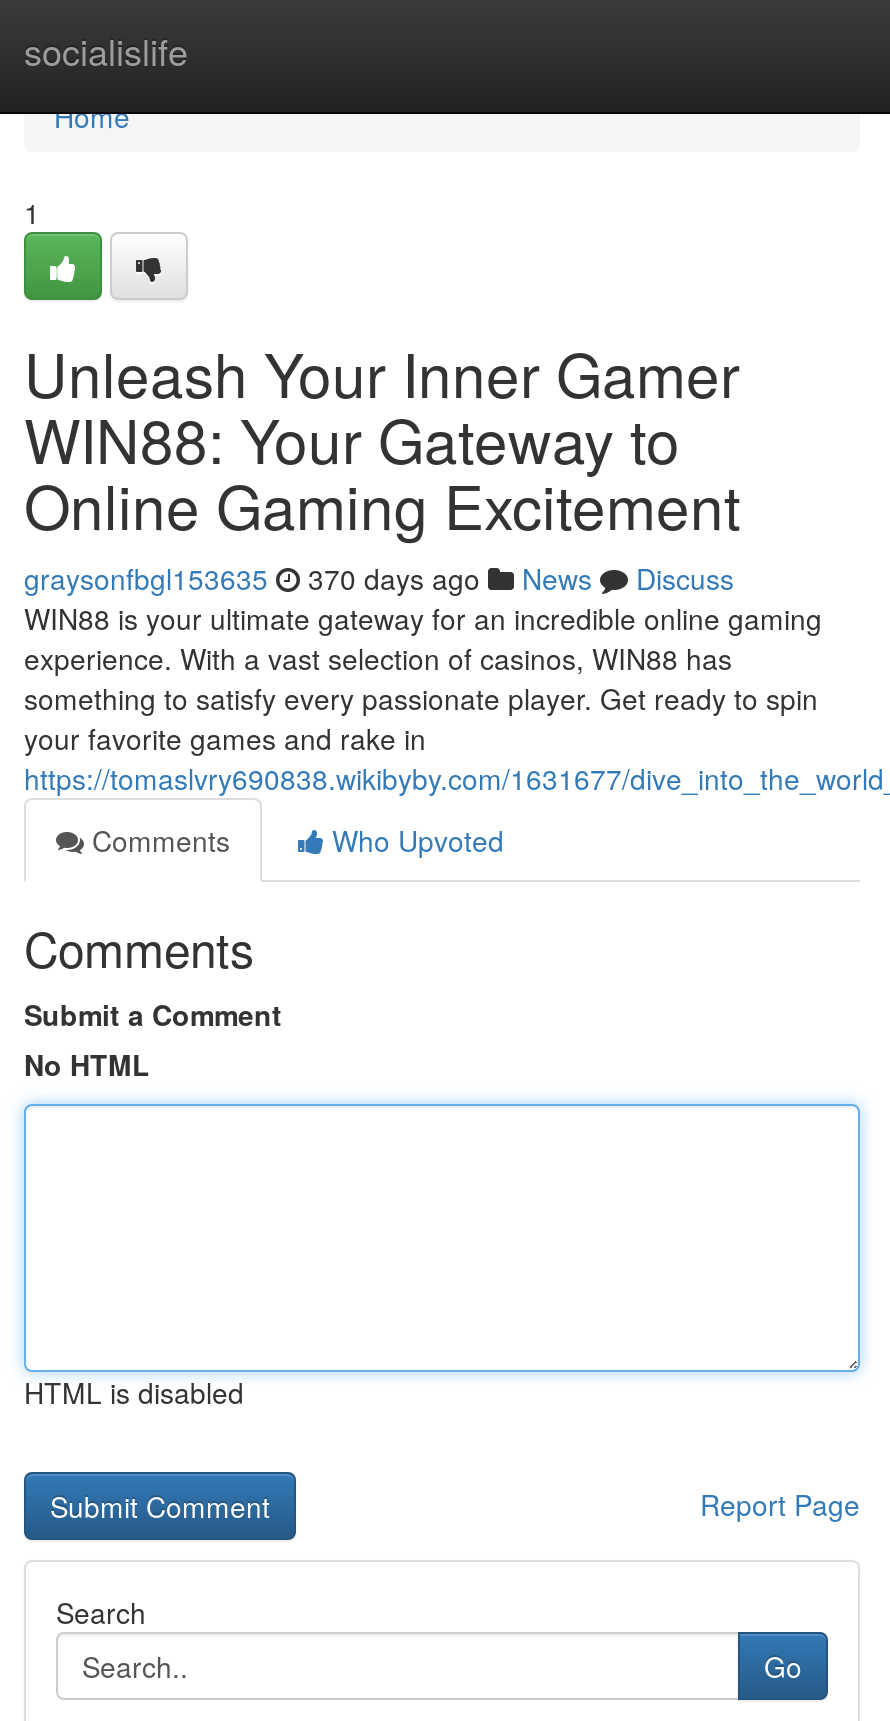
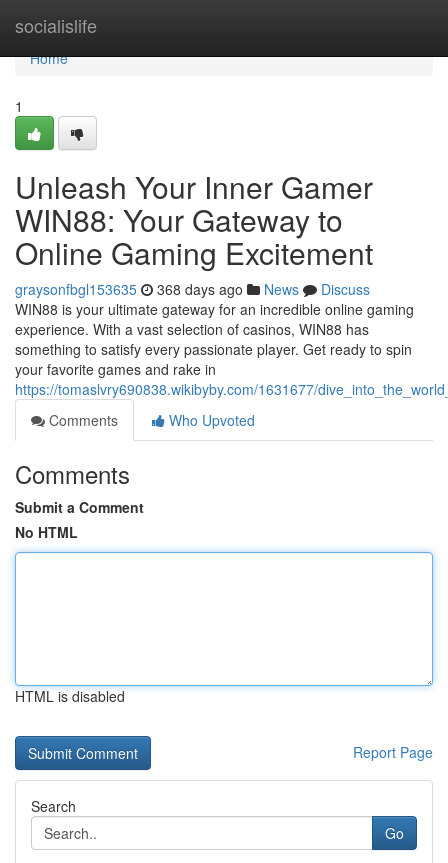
[24,558,734,598] graysonfbgl153635 370 days ago News Discuss -> [15,279,370,299] graysonfbgl153635 368 days ago News Discuss

